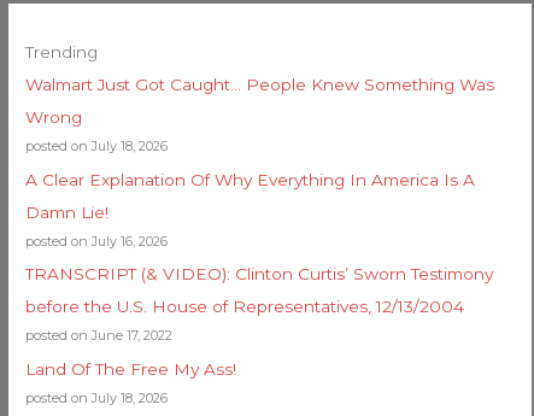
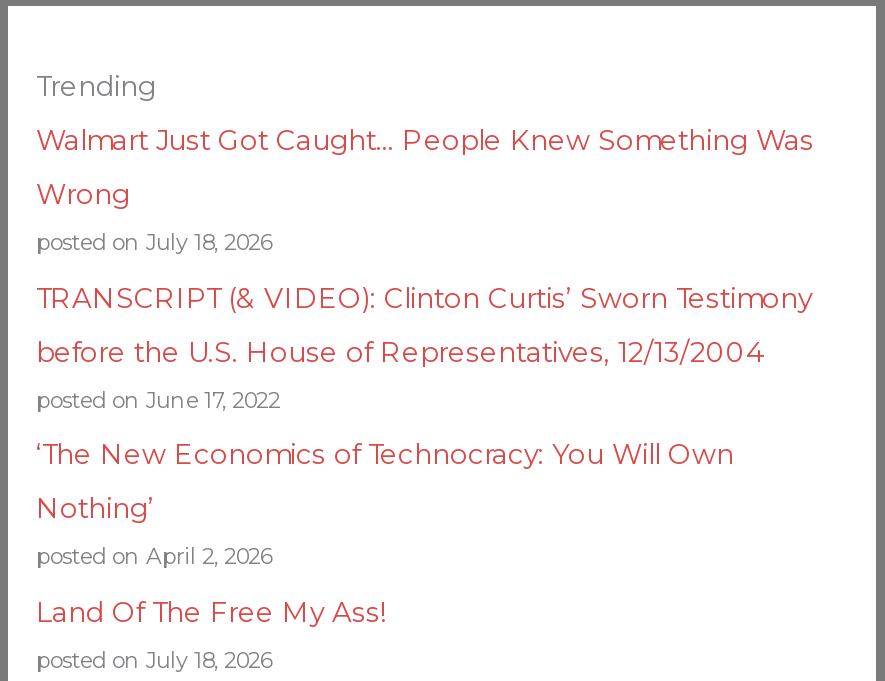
[25,170,475,249] A Clear Explanation Of Why Everything In America Is A | Damn Lie! | posted on July 16, 2026 -> none
moved [25,264,493,344] -> [36,281,812,413]: TRANSCRIPT (& VIDEO): Clinton Curtis’ Sworn Testimony | before the U.S. House of Representatives, 12/13/2004 | posted on June 17, 2022
none -> [36,438,734,570] ‘The New Economics of Technocracy: You Will Own | Nothing’ | posted on April 2, 2026

